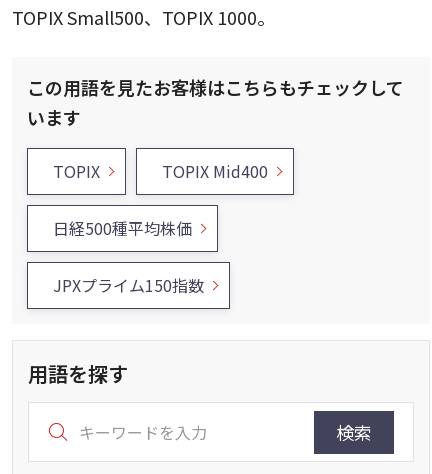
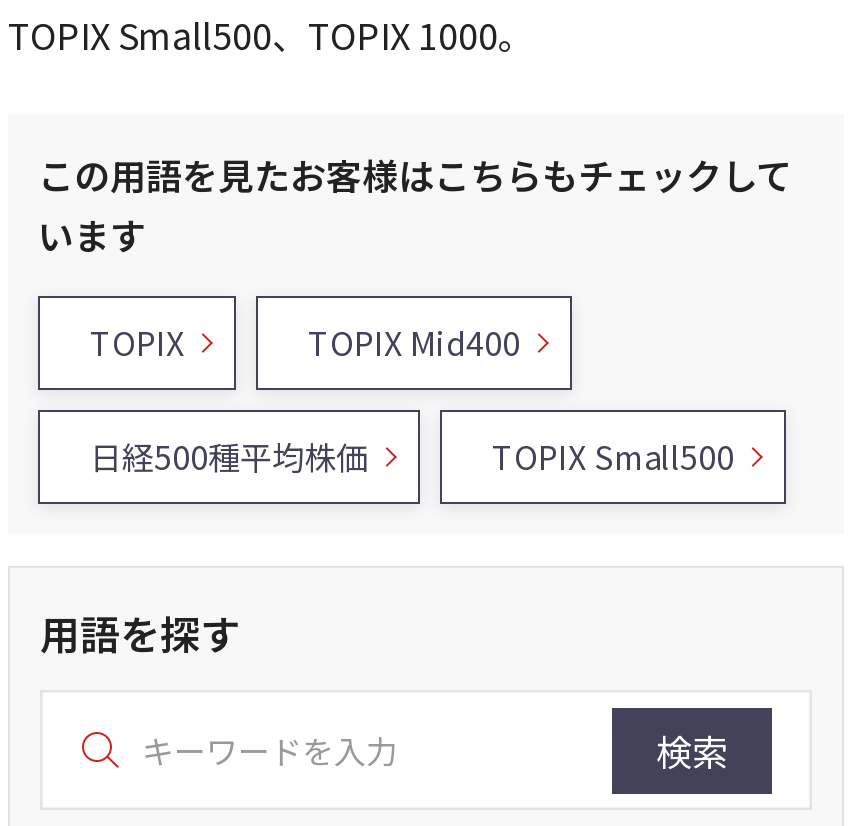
[53,273,204,297] JPXプライム150指数 -> [492,432,734,480] TOPIX Small500

